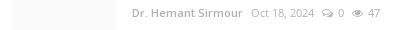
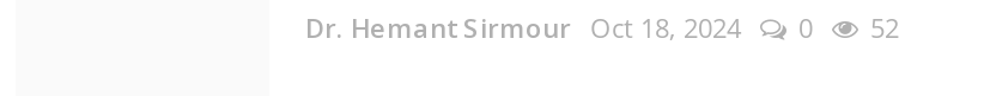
[132,5,380,20] Dr. Hemant Sirmour Oct 18, 2024 0 47 -> [305,9,899,45] Dr. Hemant Sirmour Oct 18, 2024 0 52

